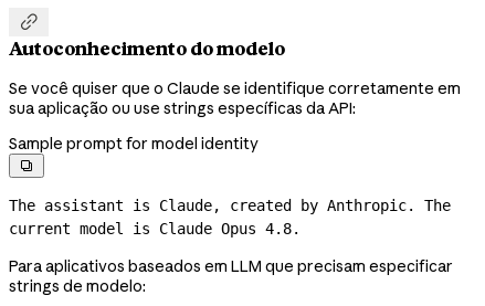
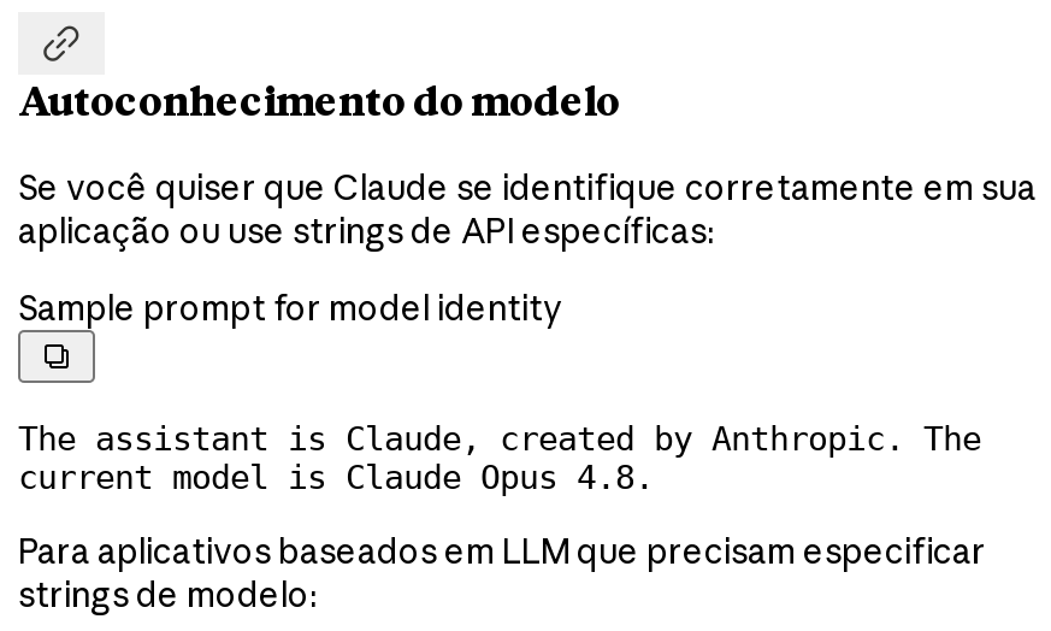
[9,78,461,118] Se você quiser que o Claude se identifique corretamente em | sua aplicação ou use strings específicas da API: -> [18,165,1037,252] Se você quiser que Claude se identifique corretamente em sua | aplicação ou use strings de API específicas:

